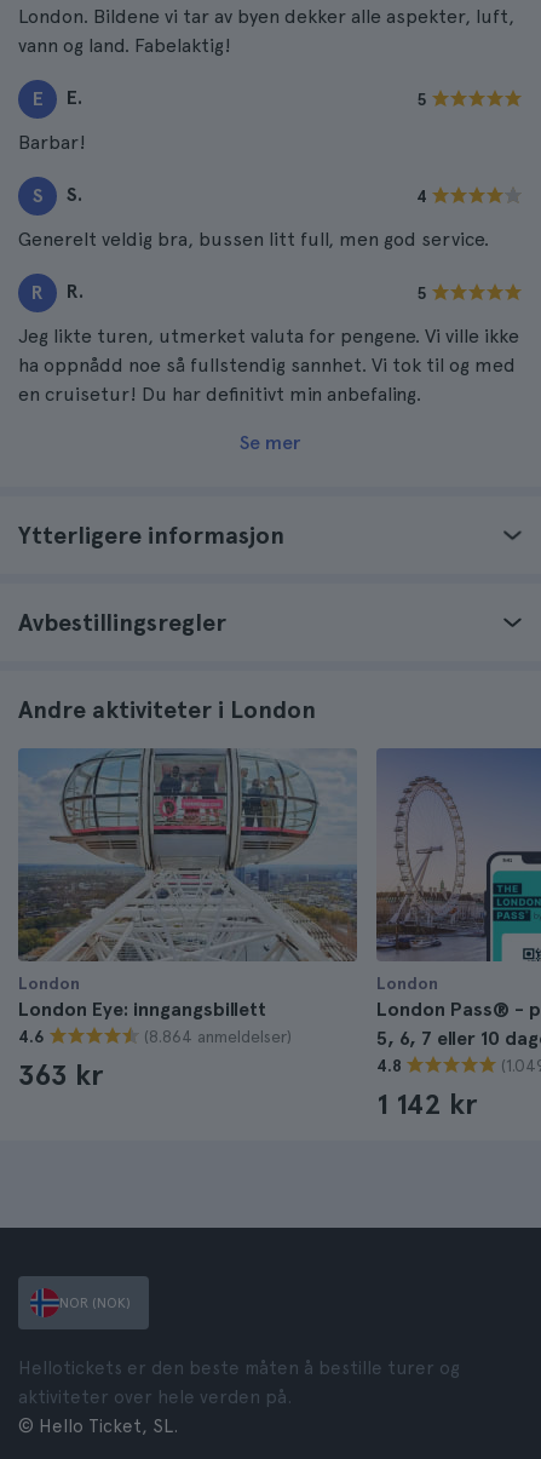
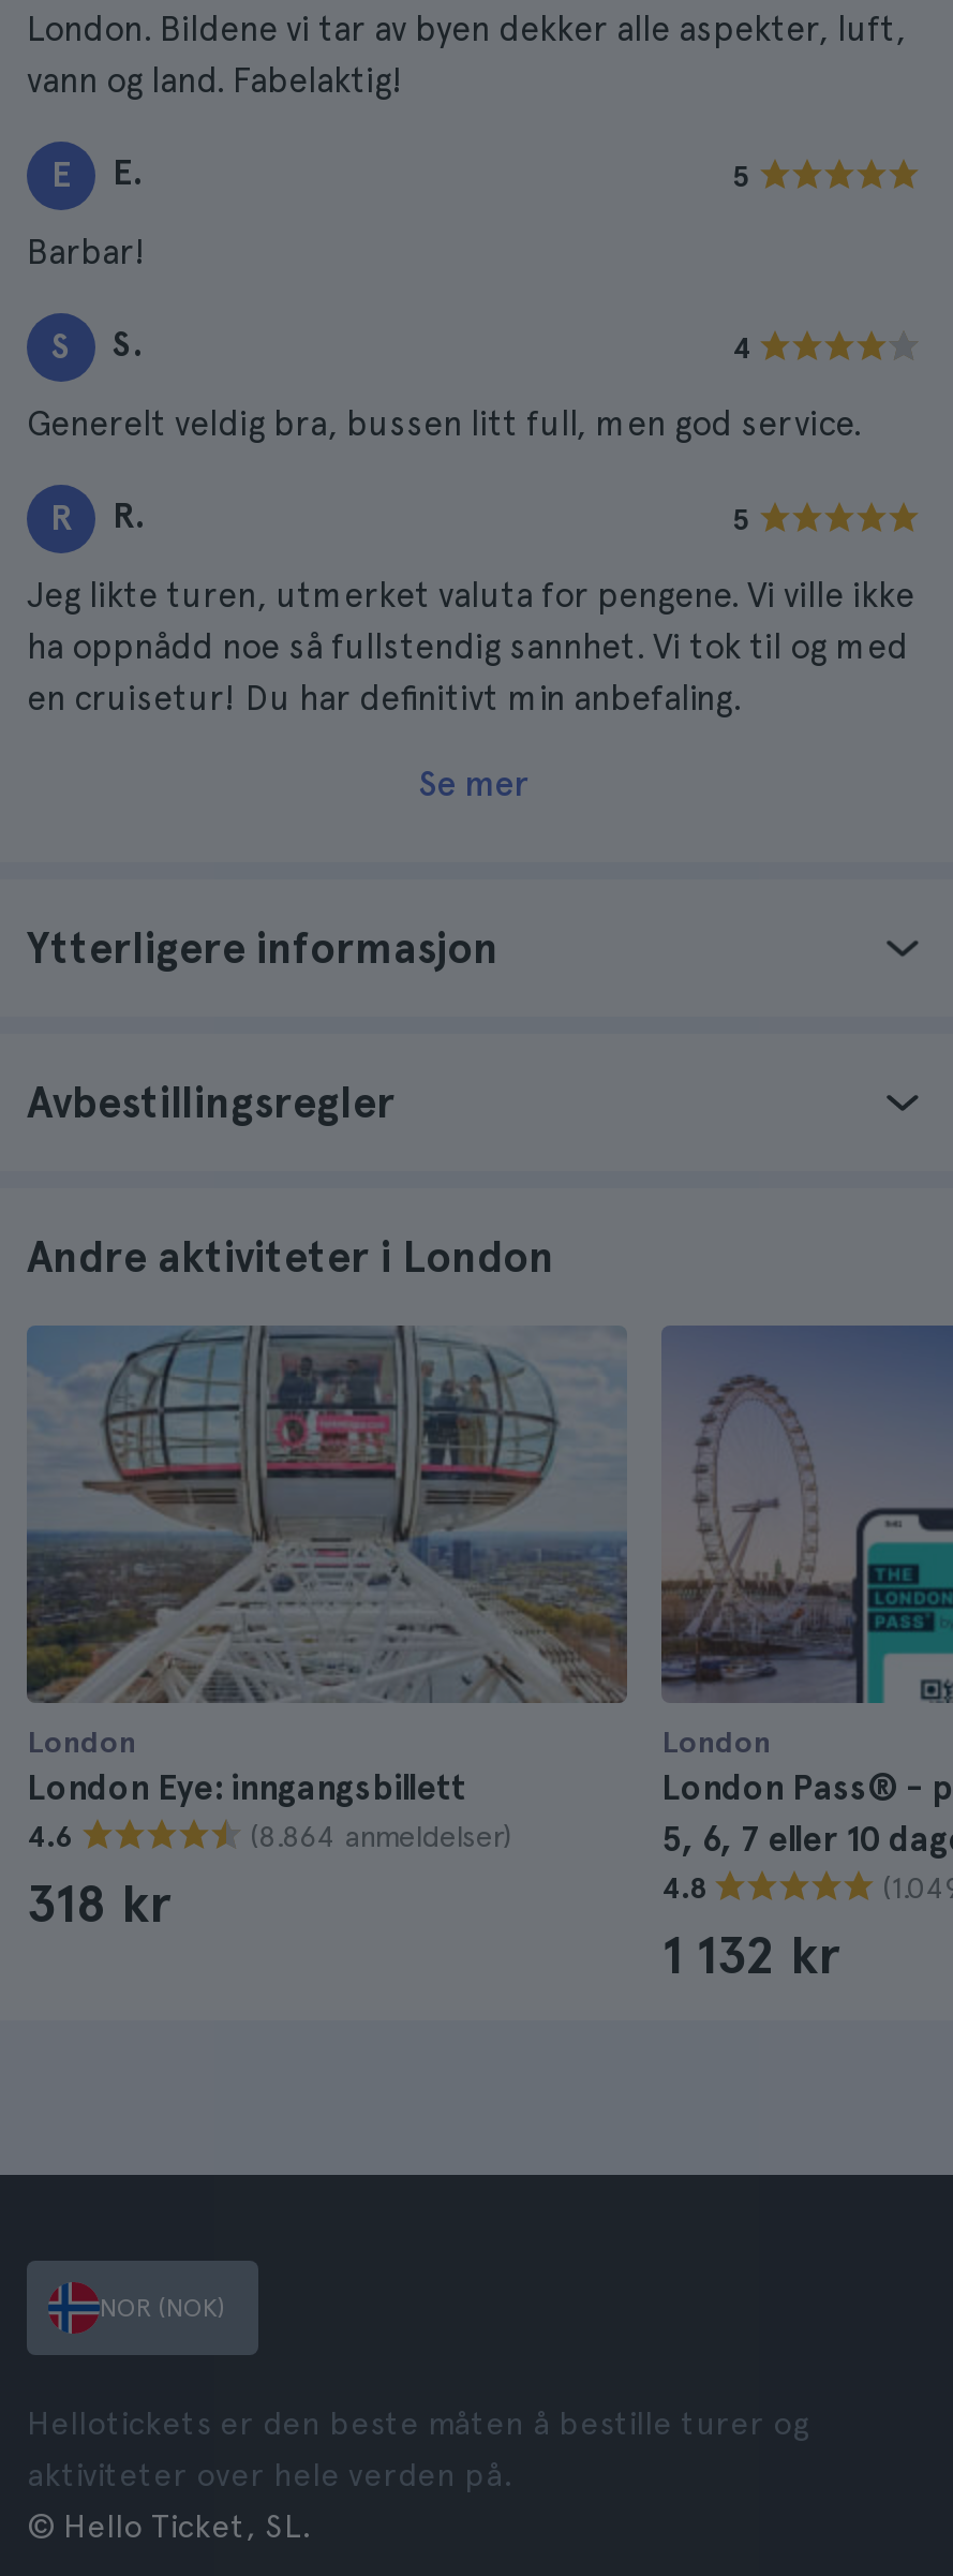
[18,1057,103,1092] 363 kr -> [27,1872,170,1935] 318 kr
[376,1086,477,1121] 1 142 kr -> [661,1924,839,1986] 1 132 kr

